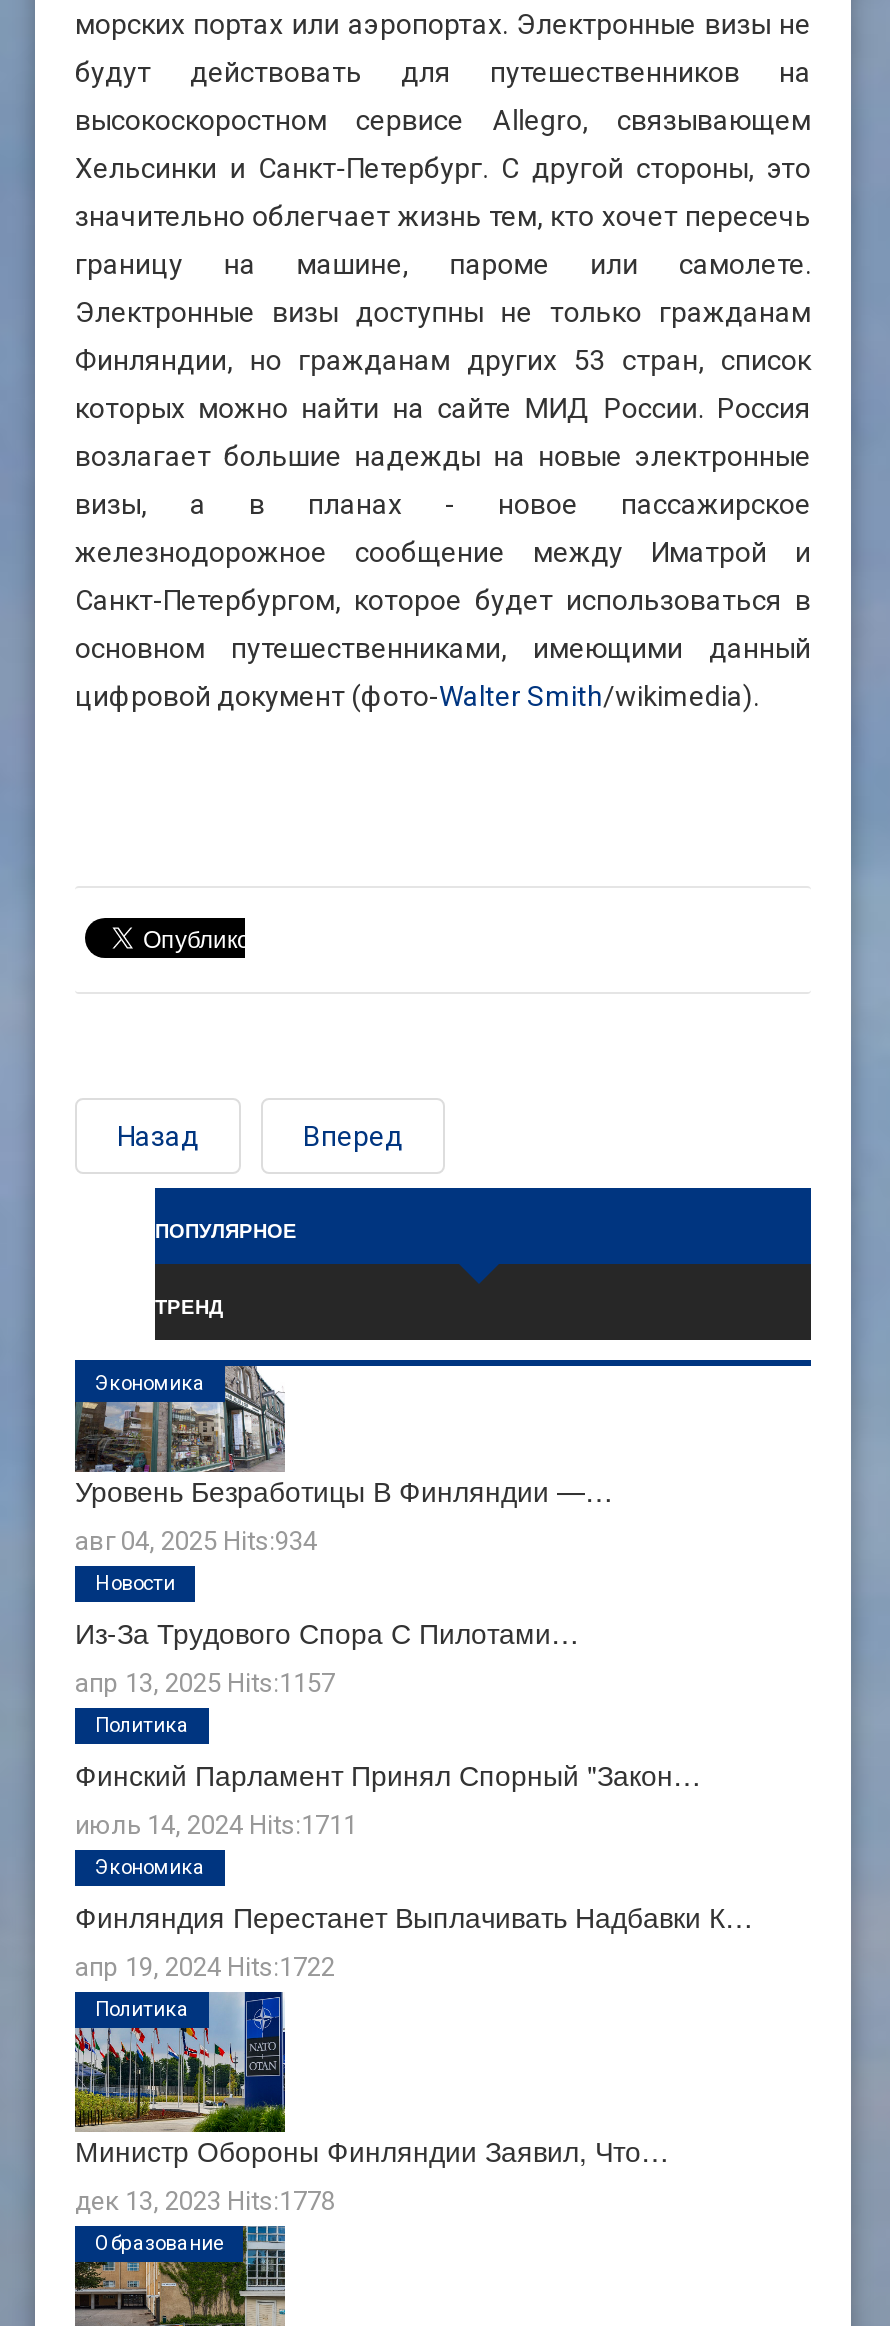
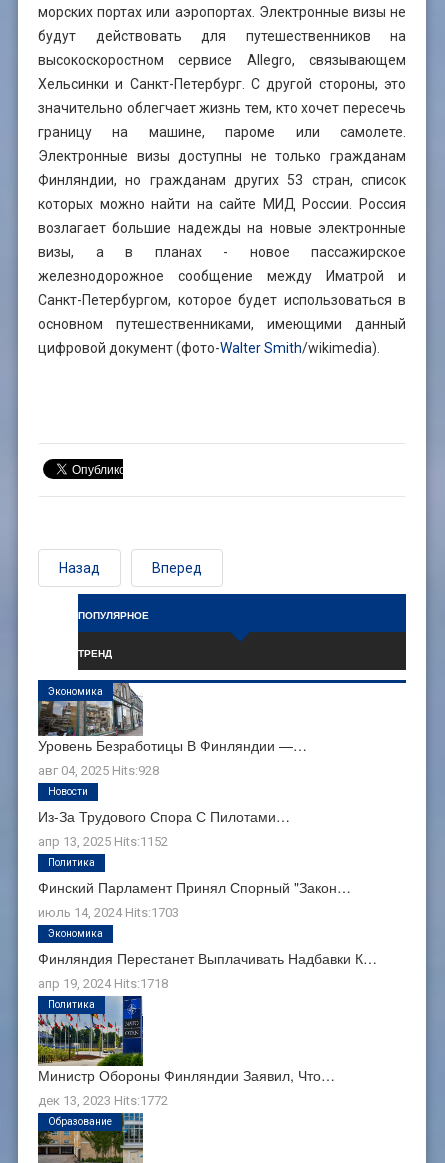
[75,1526,317,1556] авг 04, 2025 Hits:934 -> [38,763,159,778] авг 04, 2025 Hits:928
[75,1668,335,1698] апр 13, 2025 Hits:1157 -> [38,834,168,849] апр 13, 2025 Hits:1152
[75,1810,357,1840] июль 14, 2024 Hits:1711 -> [38,905,179,920] июль 14, 2024 Hits:1703
[75,1952,335,1982] апр 19, 2024 Hits:1722 -> [38,976,168,991] апр 19, 2024 Hits:1718
[75,2186,335,2216] дек 13, 2023 Hits:1778 -> [38,1093,168,1108] дек 13, 2023 Hits:1772

